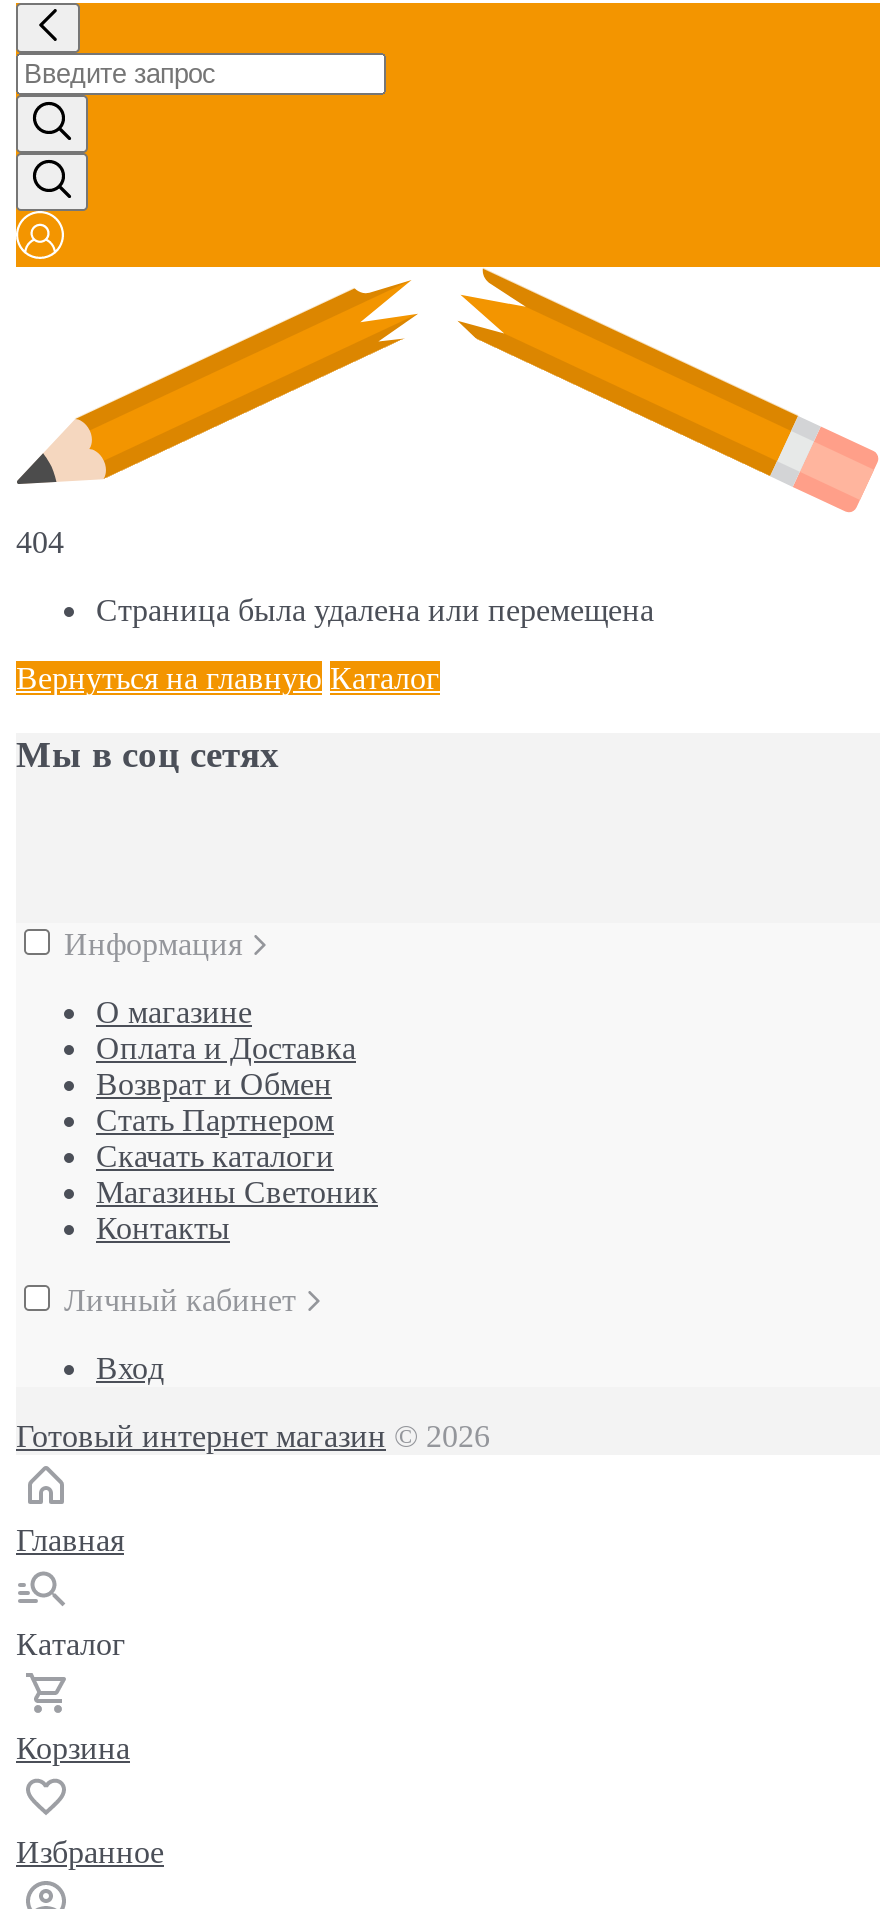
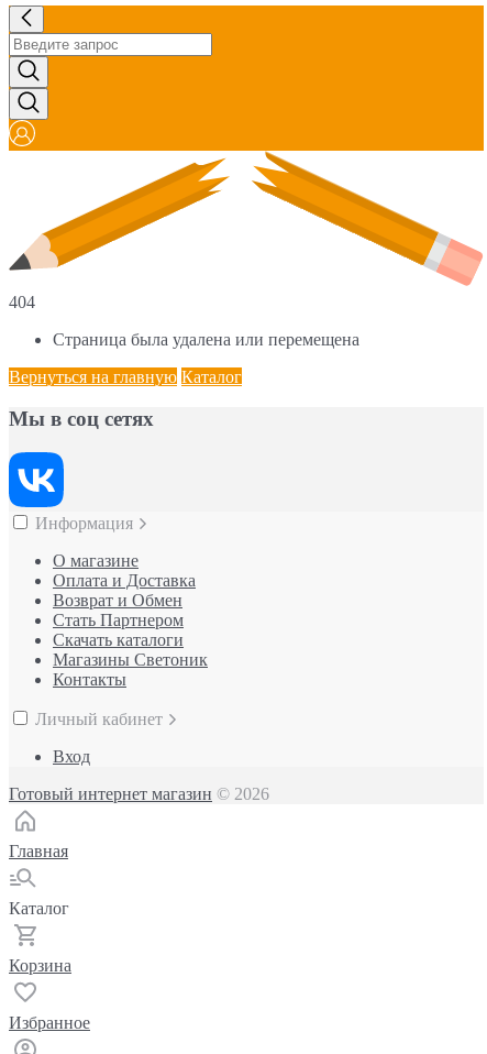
none -> [8,451,65,508] [image]

